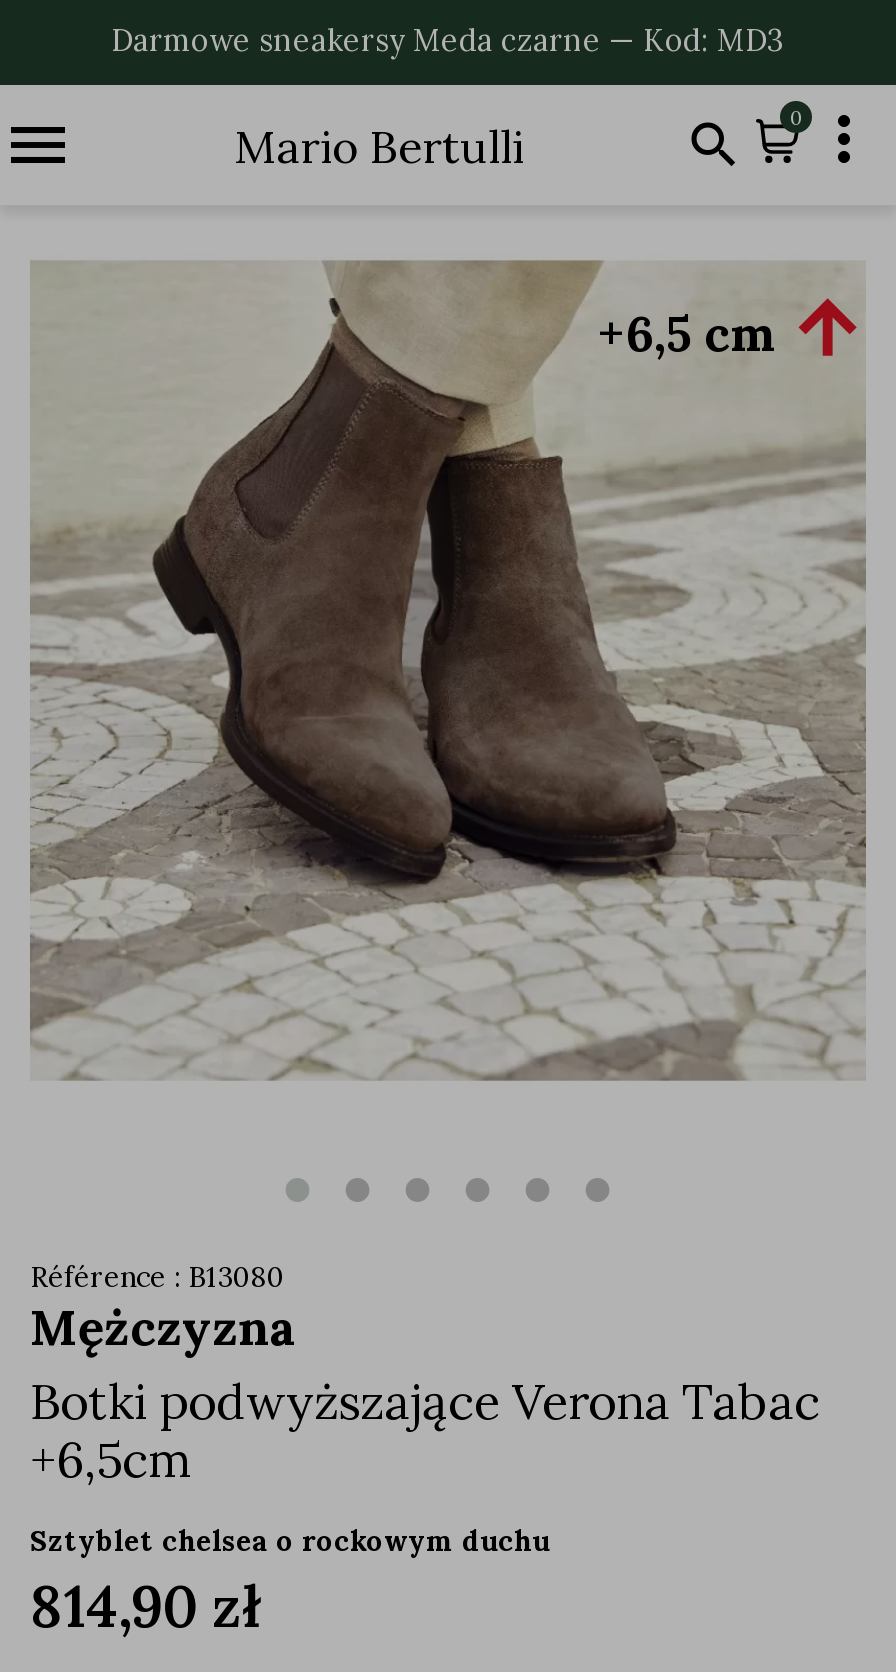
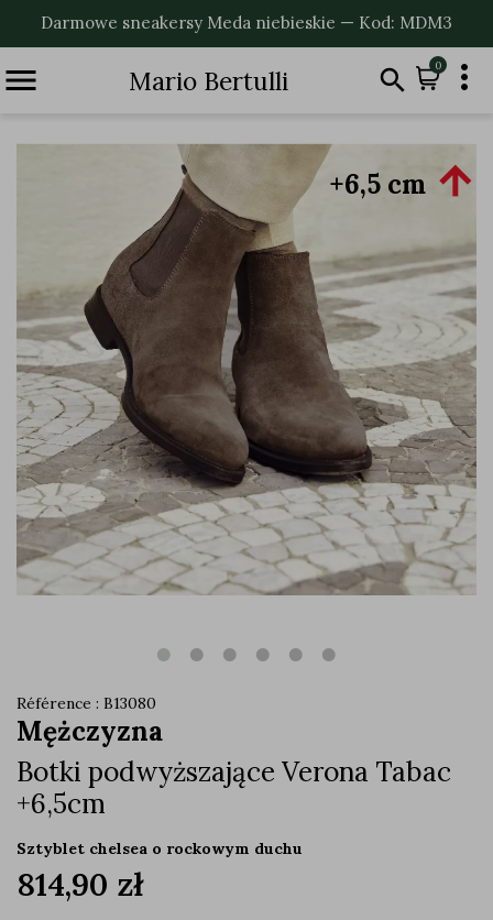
[111,20,785,58] Darmowe sneakersy Meda czarne — Kod: MD3 -> [41,12,452,32] Darmowe sneakersy Meda niebieskie — Kod: MDM3

